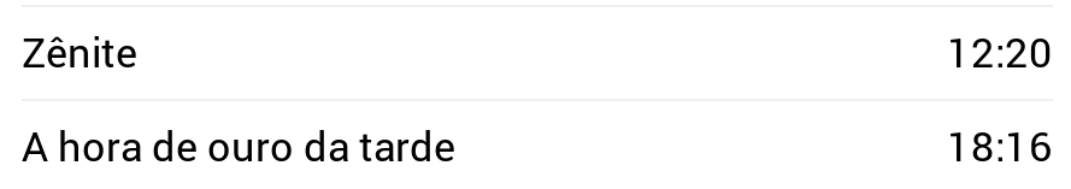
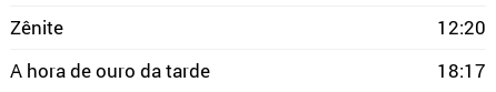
[947,118,1053,173] 18:16 -> [437,58,486,83] 18:17

